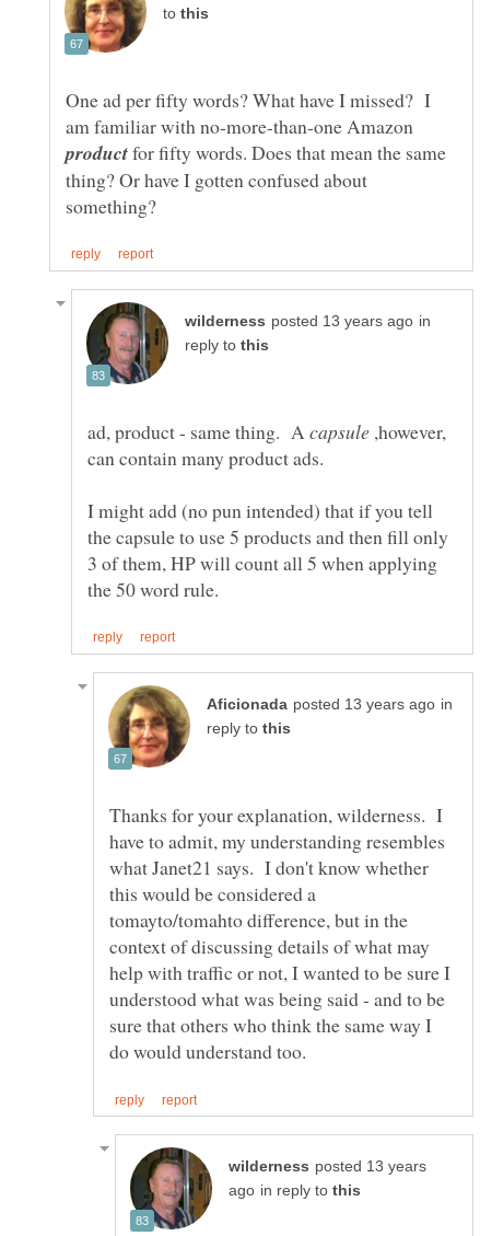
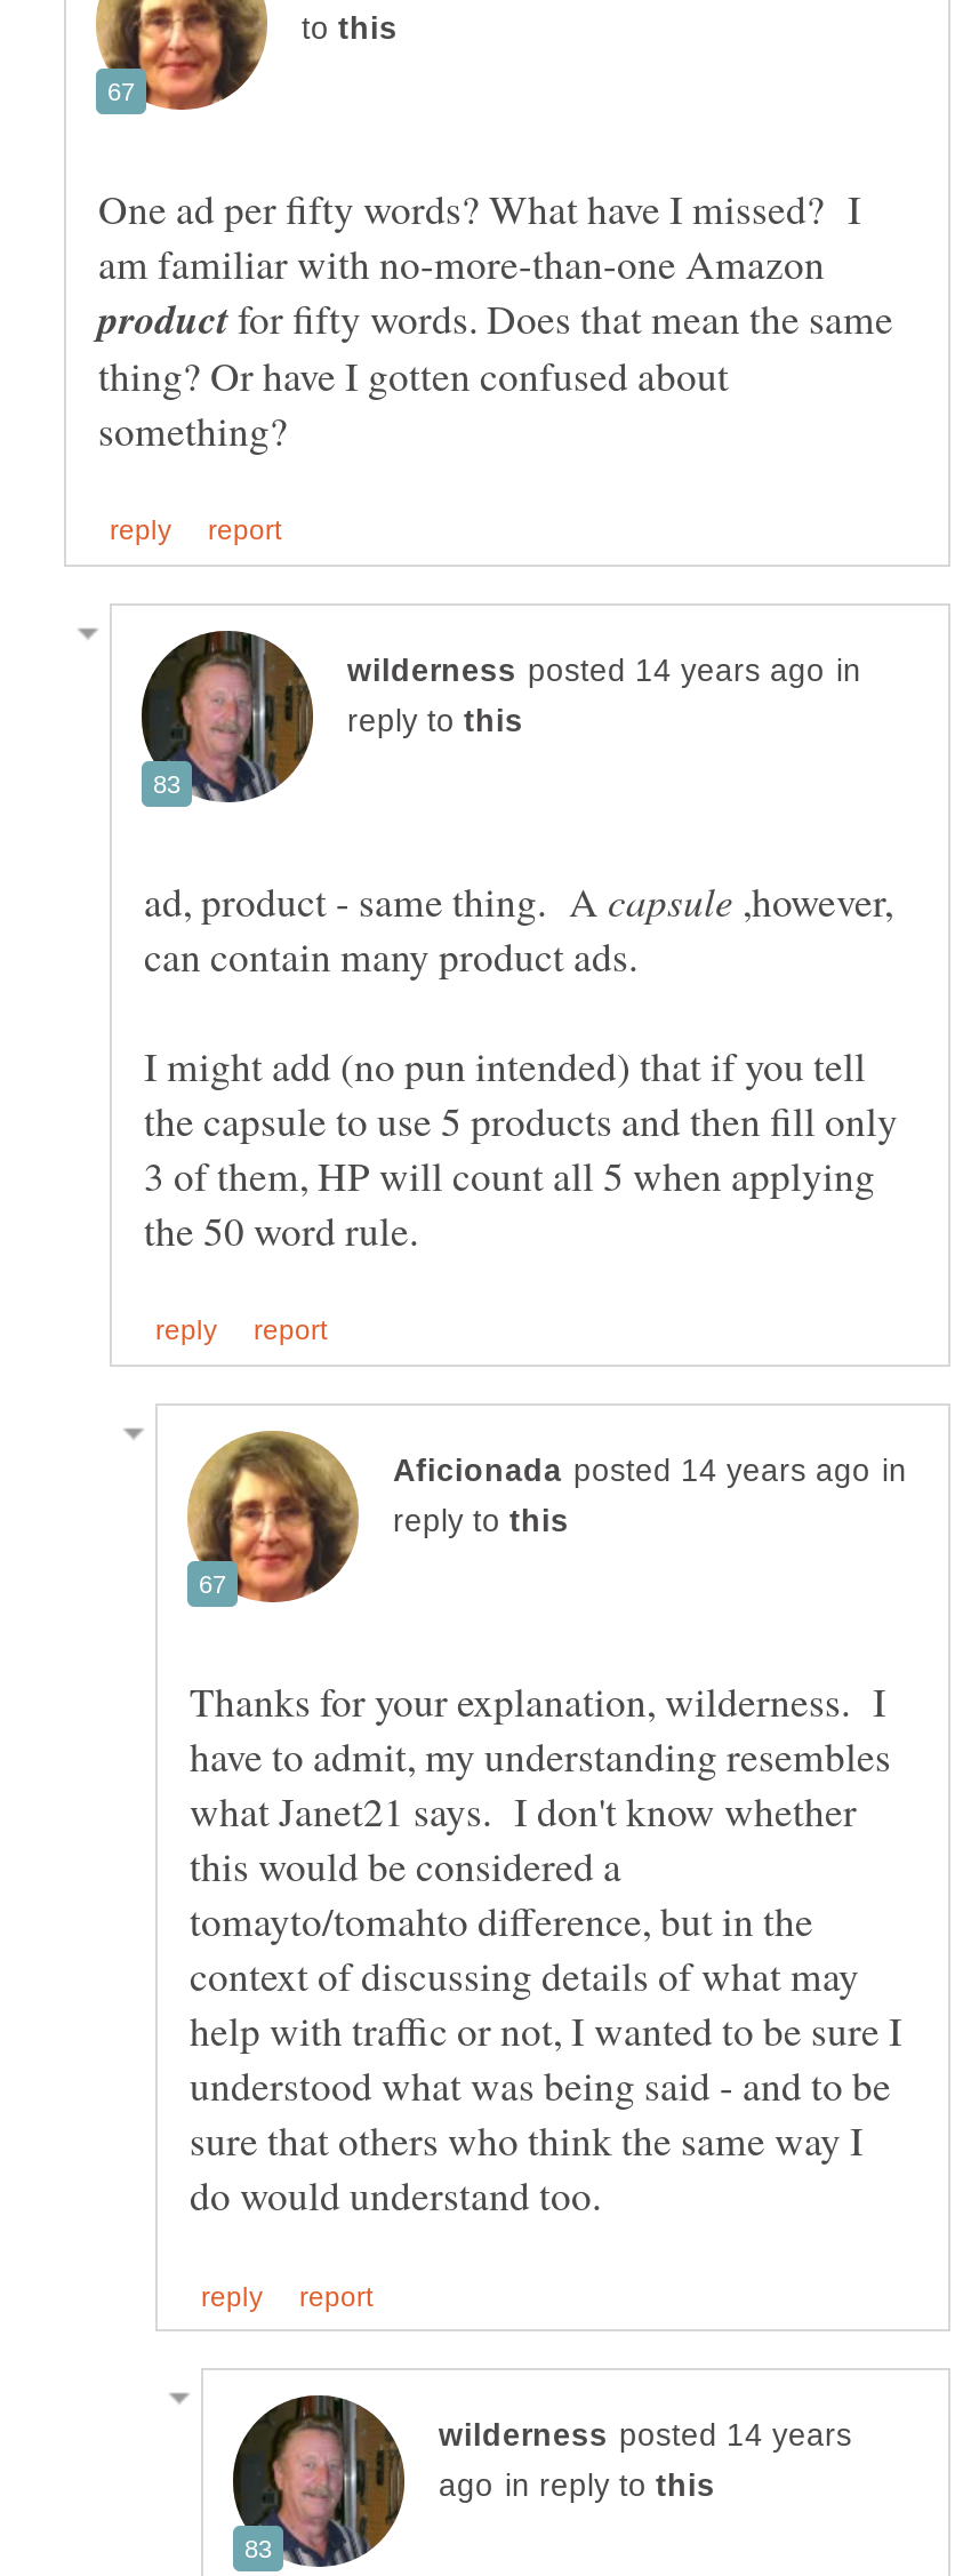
[315,1158,426,1175] posted 13 years -> [619,2419,852,2453] posted 14 years

